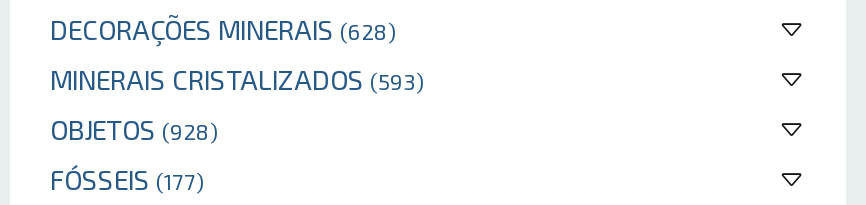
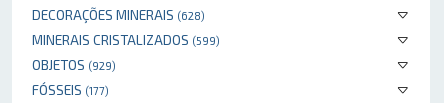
[50,62,424,96] MINERAIS CRISTALIZADOS (593) -> [32,31,220,48] MINERAIS CRISTALIZADOS (599)
[50,112,218,146] OBJETOS (928) -> [32,56,116,73] OBJETOS (929)

